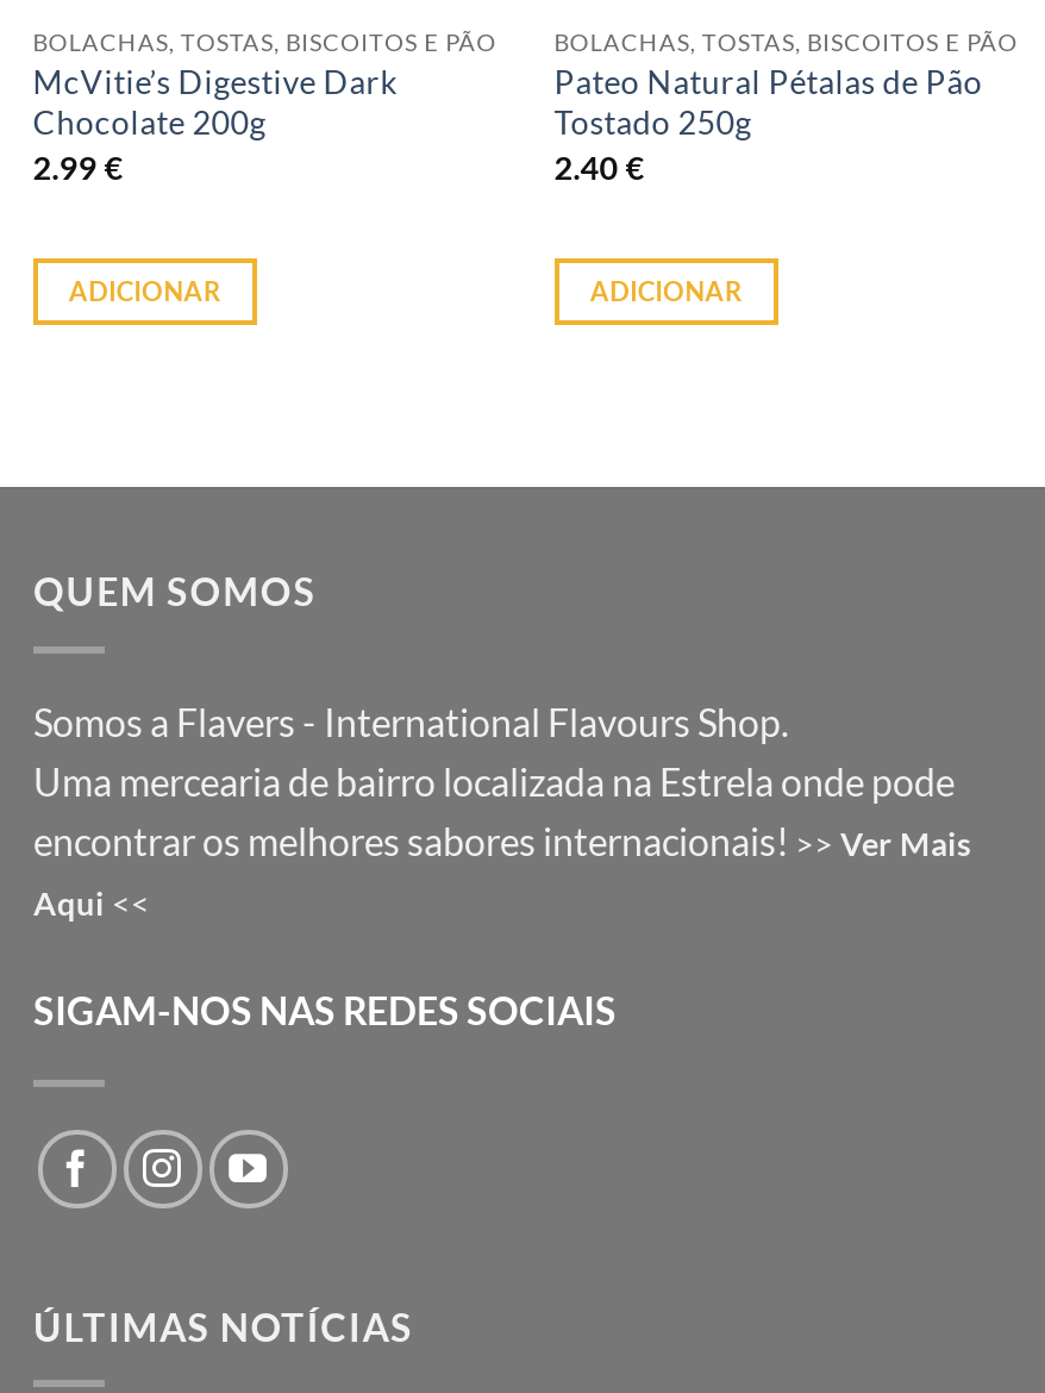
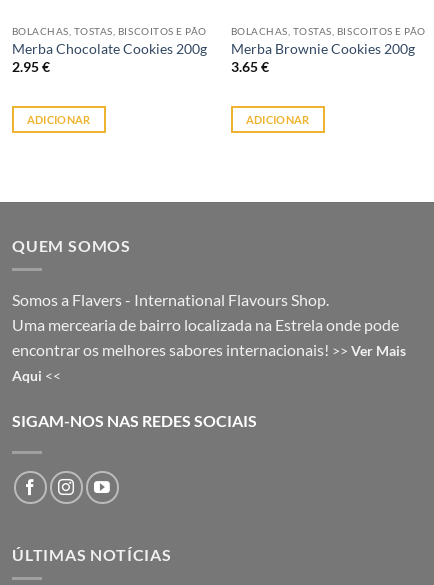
[33,63,397,186] McVitie’s Digestive Dark | Chocolate 200g | 2.99 € -> [12,41,207,75] Merba Chocolate Cookies 200g | 2.95 €
[554,63,983,186] Pateo Natural Pétalas de Pão | Tostado 250g | 2.40 € -> [231,41,415,75] Merba Brownie Cookies 200g | 3.65 €

